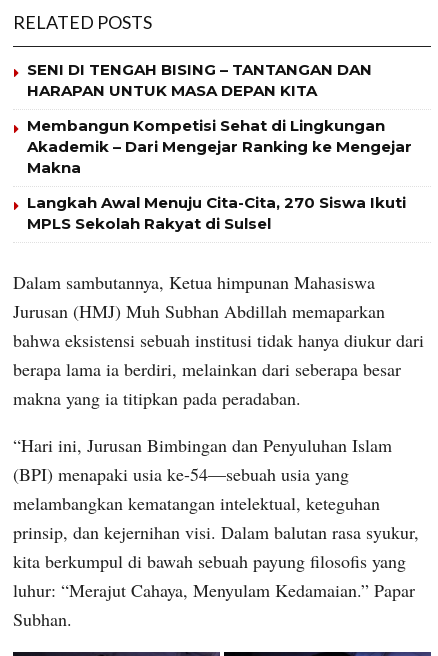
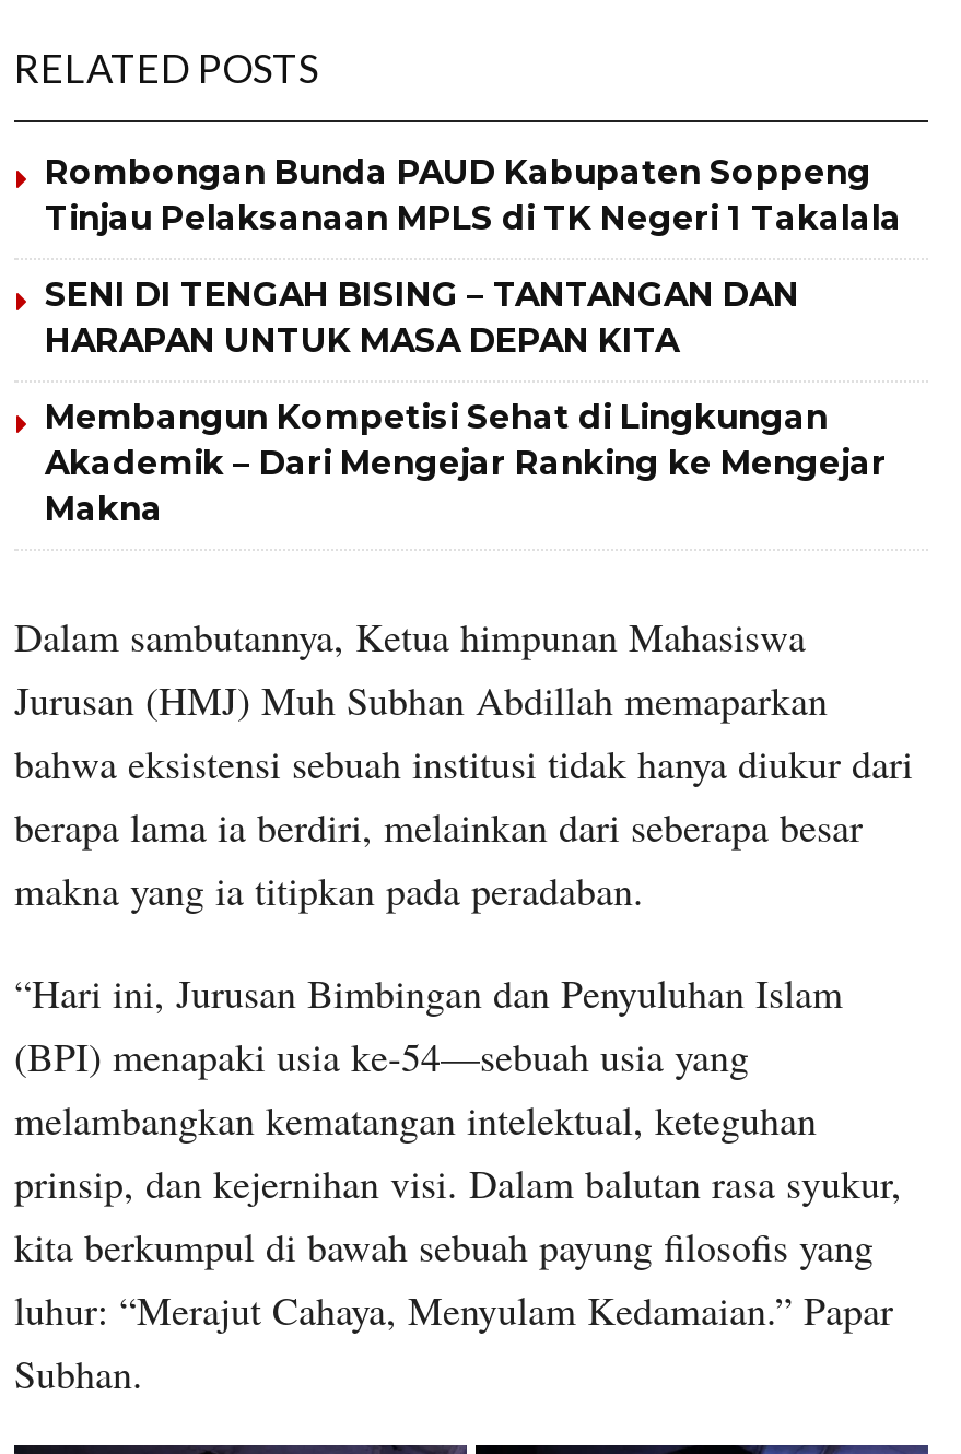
none -> [45,150,902,238] Rombongan Bunda PAUD Kabupaten Soppeng | Tinjau Pelaksanaan MPLS di TK Negeri 1 Takalala
moved [27,60,412,177] -> [45,273,887,528]: SENI DI TENGAH BISING – TANTANGAN DAN | HARAPAN UNTUK MASA DEPAN KITA | Membangun Kompetisi Sehat di Lingkungan | Akademik – Dari Mengejar Ranking ke Mengejar | Makna
[27,193,406,233] Langkah Awal Menuju Cita-Cita, 270 Siswa Ikuti | MPLS Sekolah Rakyat di Sulsel -> none

